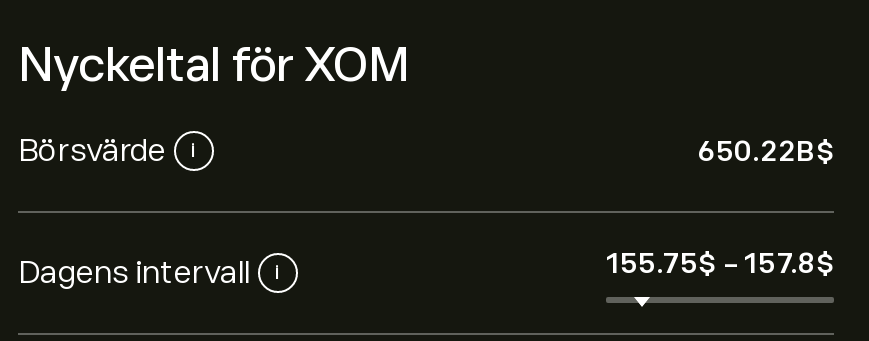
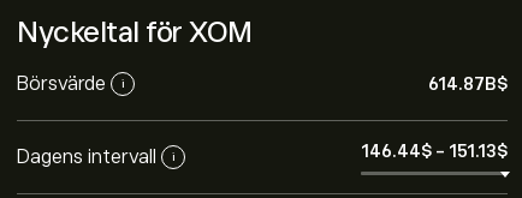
[698,135,834,167] 650.22B$ -> [428,74,508,94] 614.87B$
[606,246,834,278] 155.75$- 157.8$ -> [361,141,508,160] 146.44$- 151.13$

